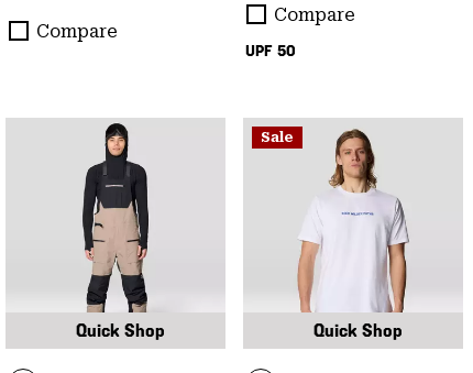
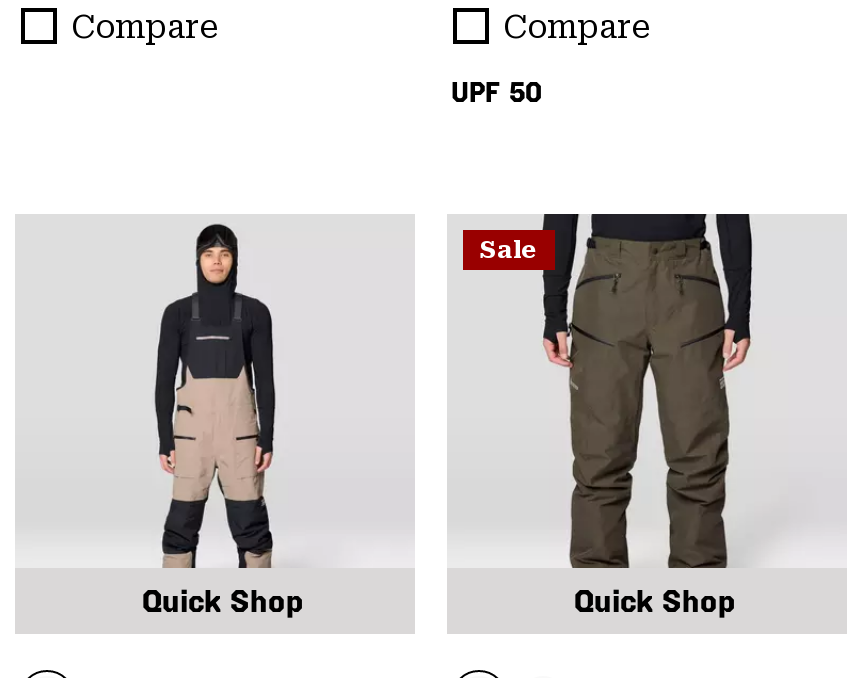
[296,118,411,314] [image] -> [541,212,755,570] [image]

